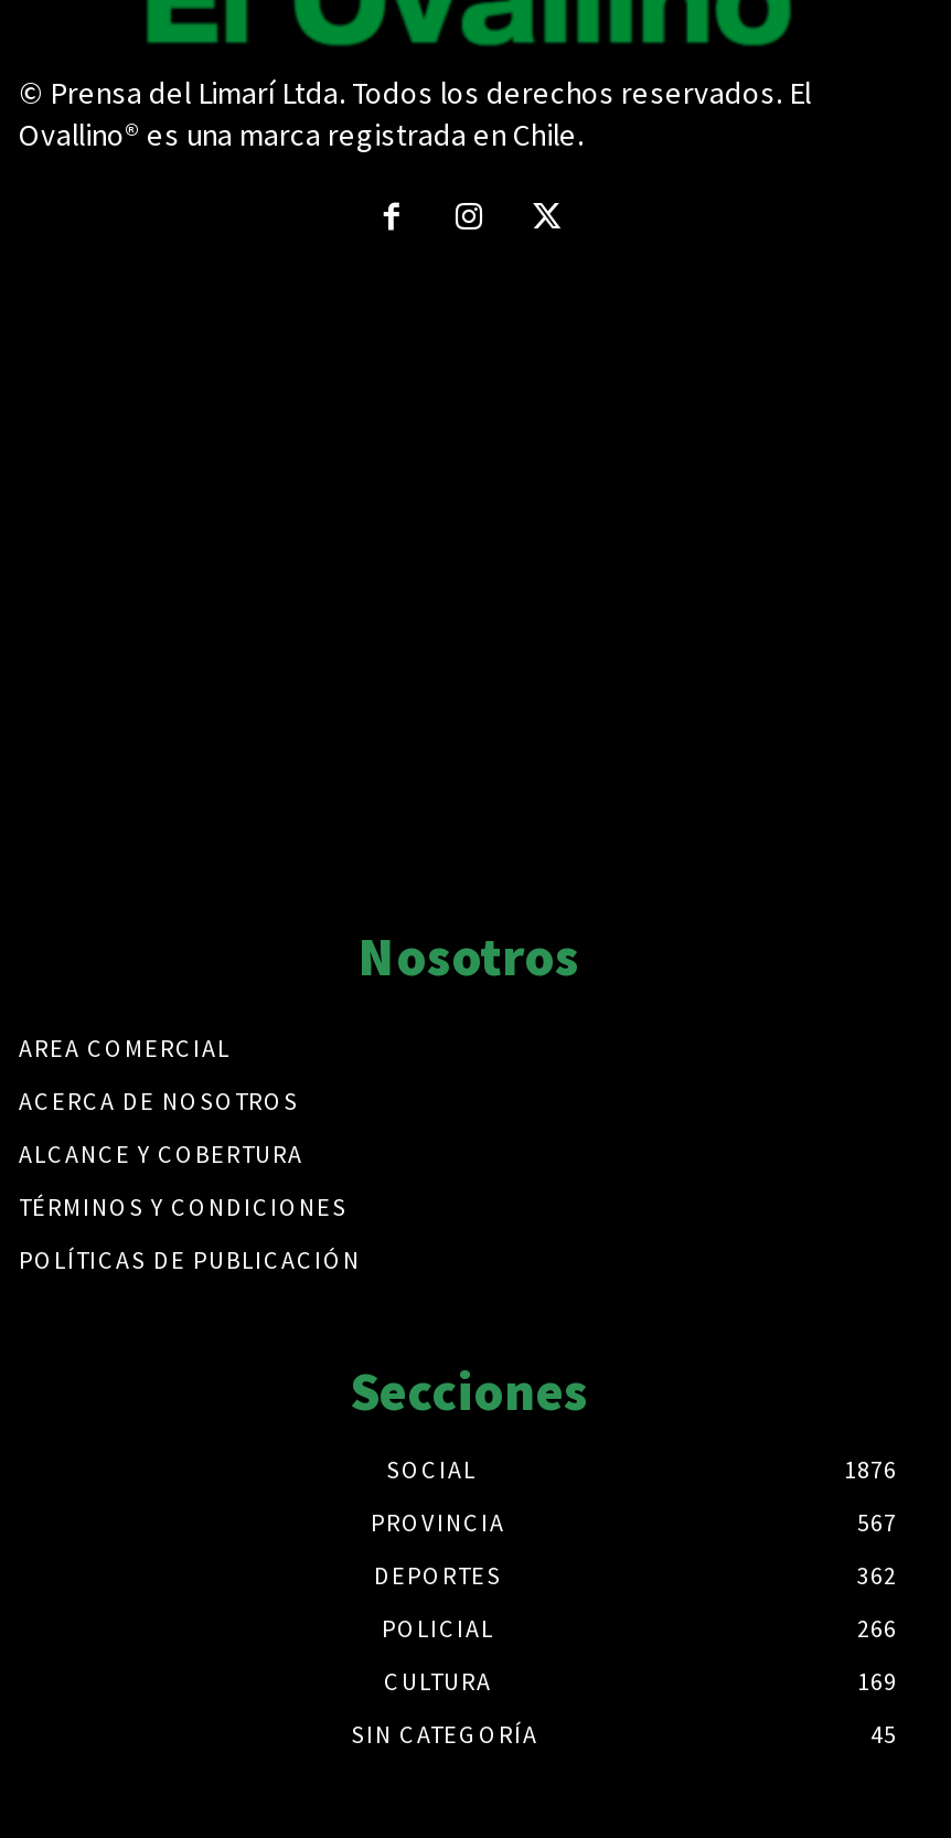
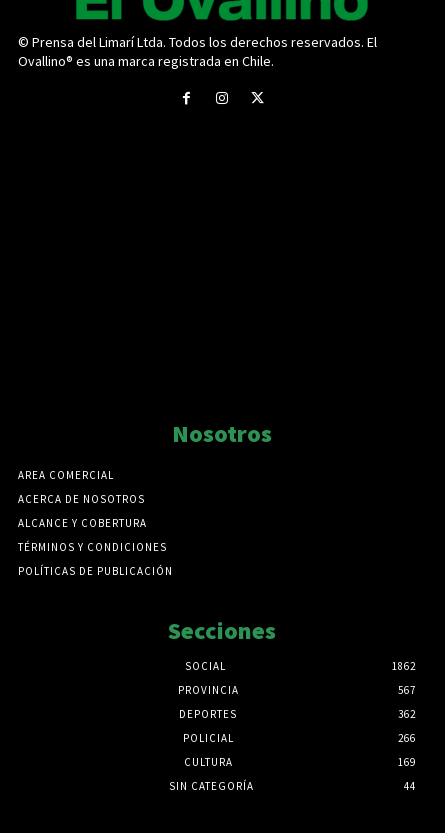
[844,1454,897,1485] 1876 -> [392,659,416,673] 1862
[870,1718,897,1749] 45 -> [404,779,416,793] 44

